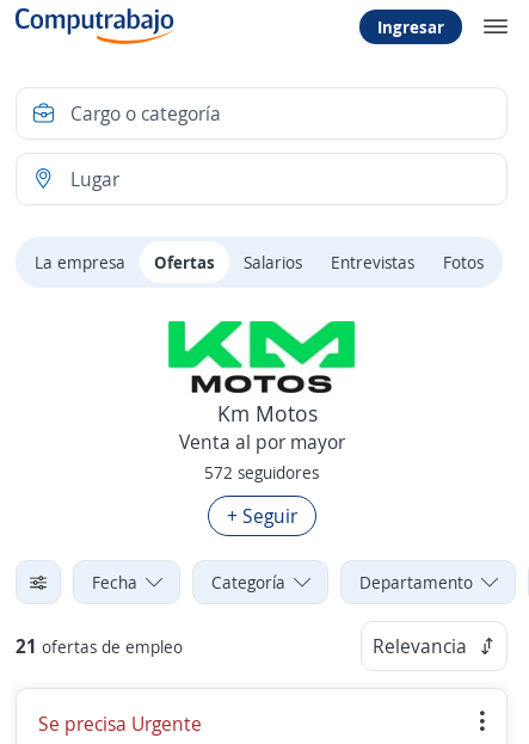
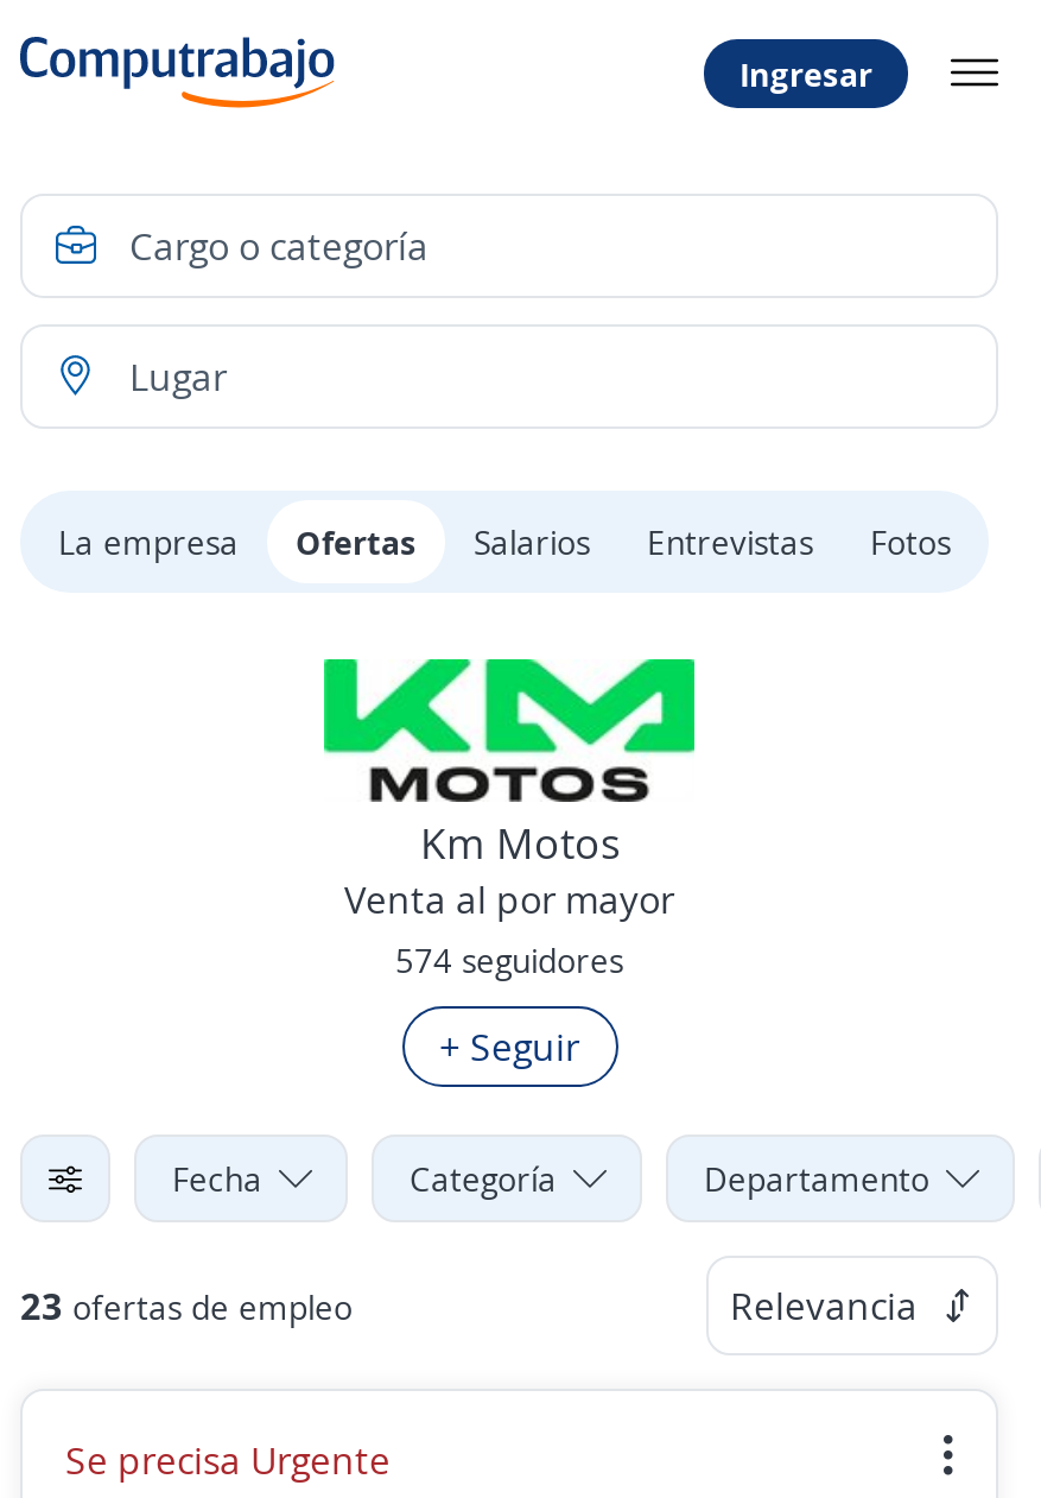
[204,461,319,484] 572 seguidores -> [395,937,623,982] 574 seguidores
[16,633,183,659] 21 ofertas de empleo -> [20,1279,353,1332] 23 ofertas de empleo

